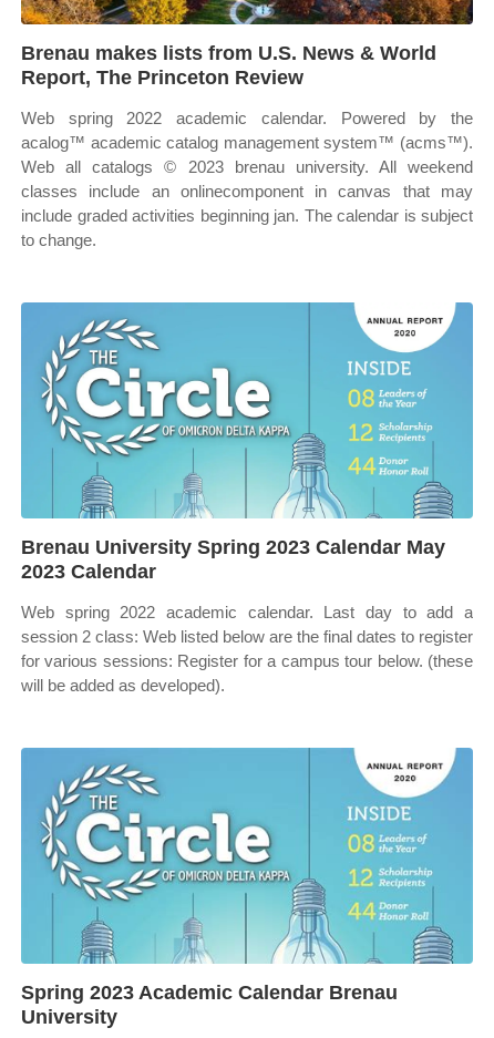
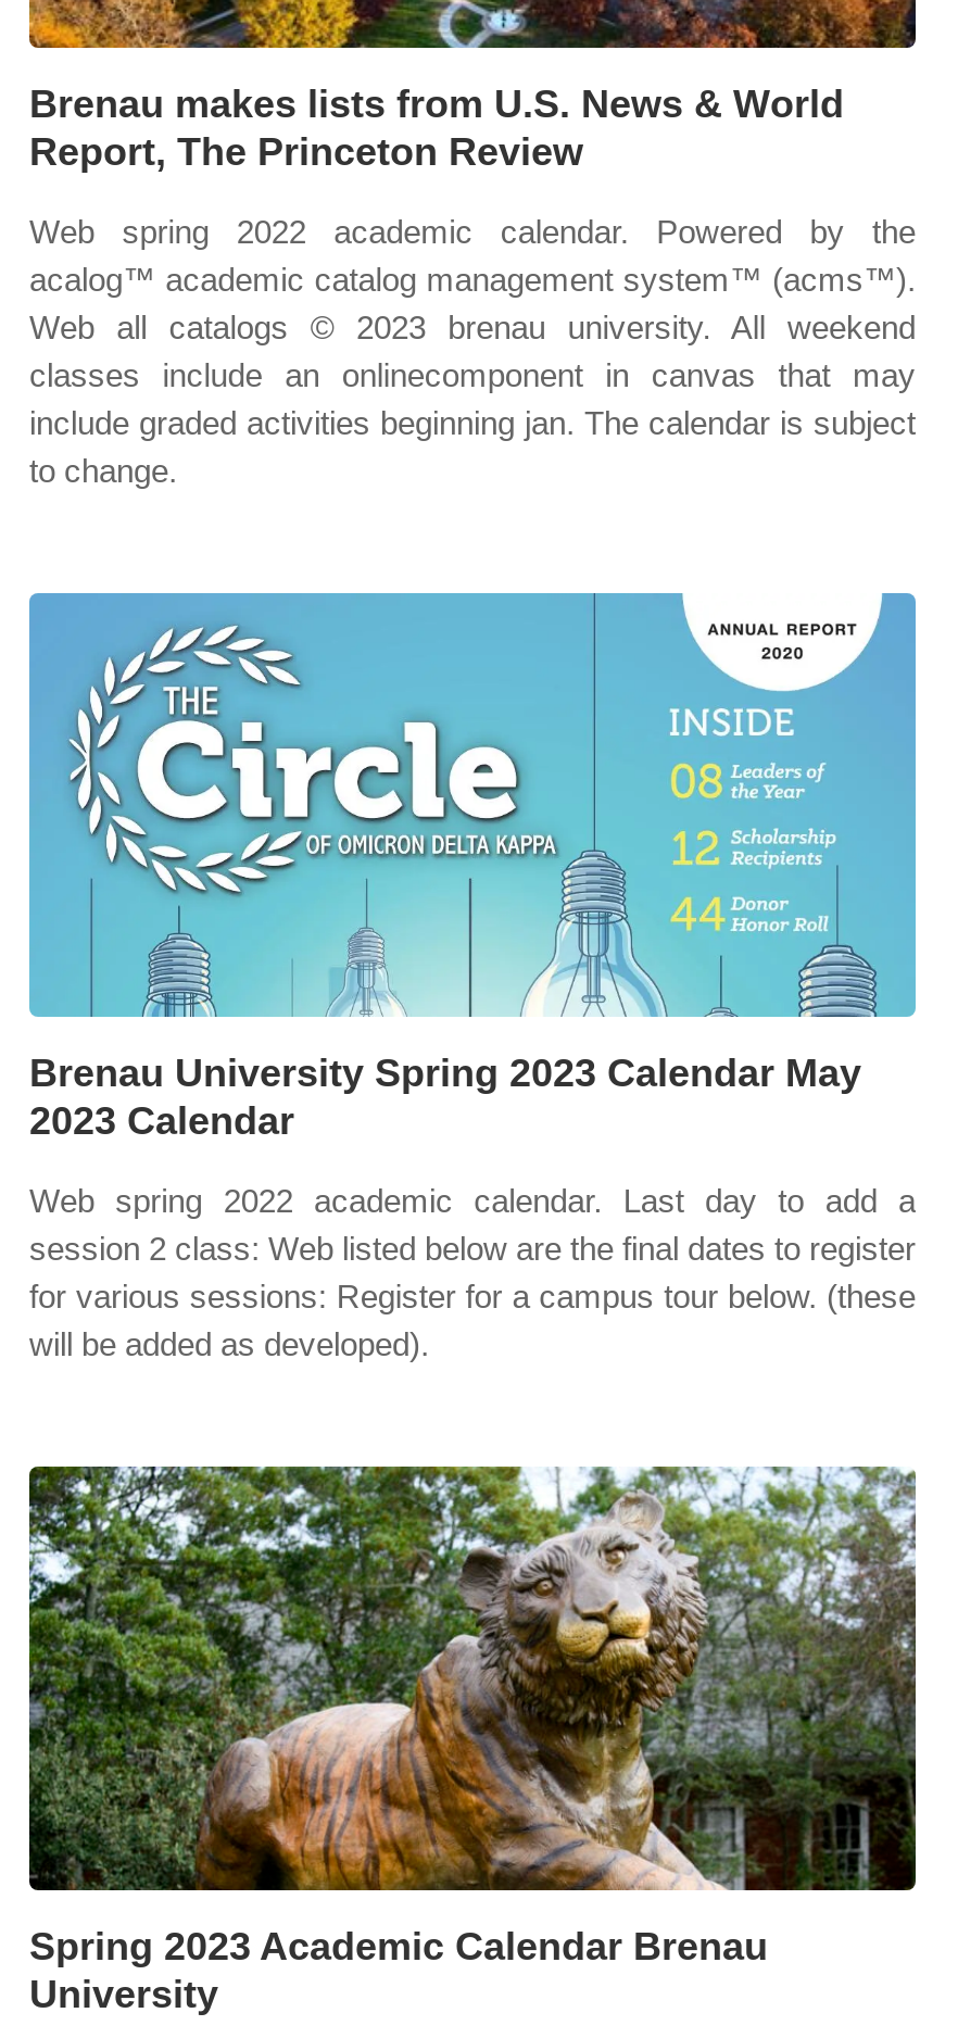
[20,747,474,965] [image] -> [27,1464,918,1892] [image]

